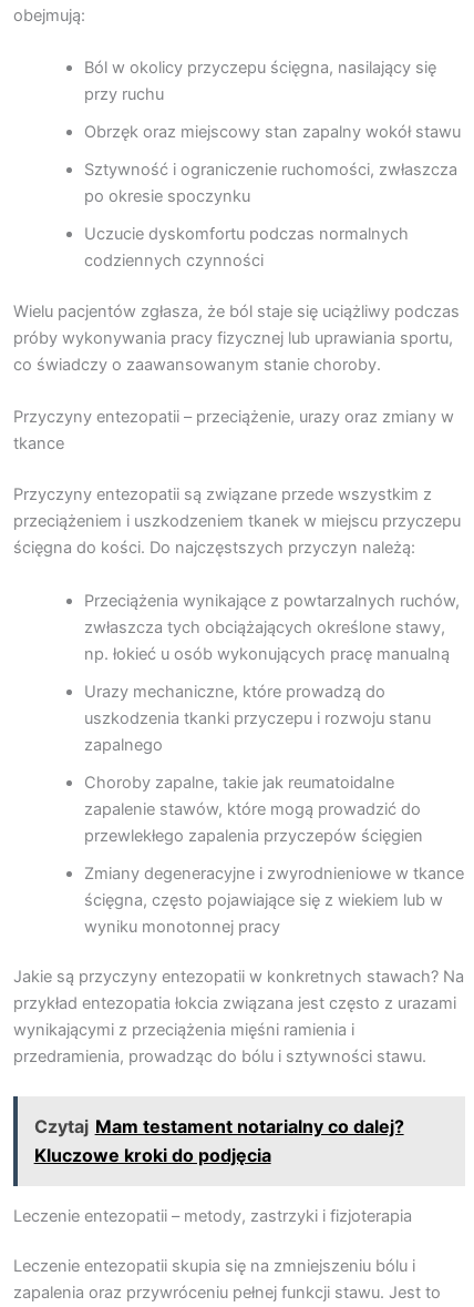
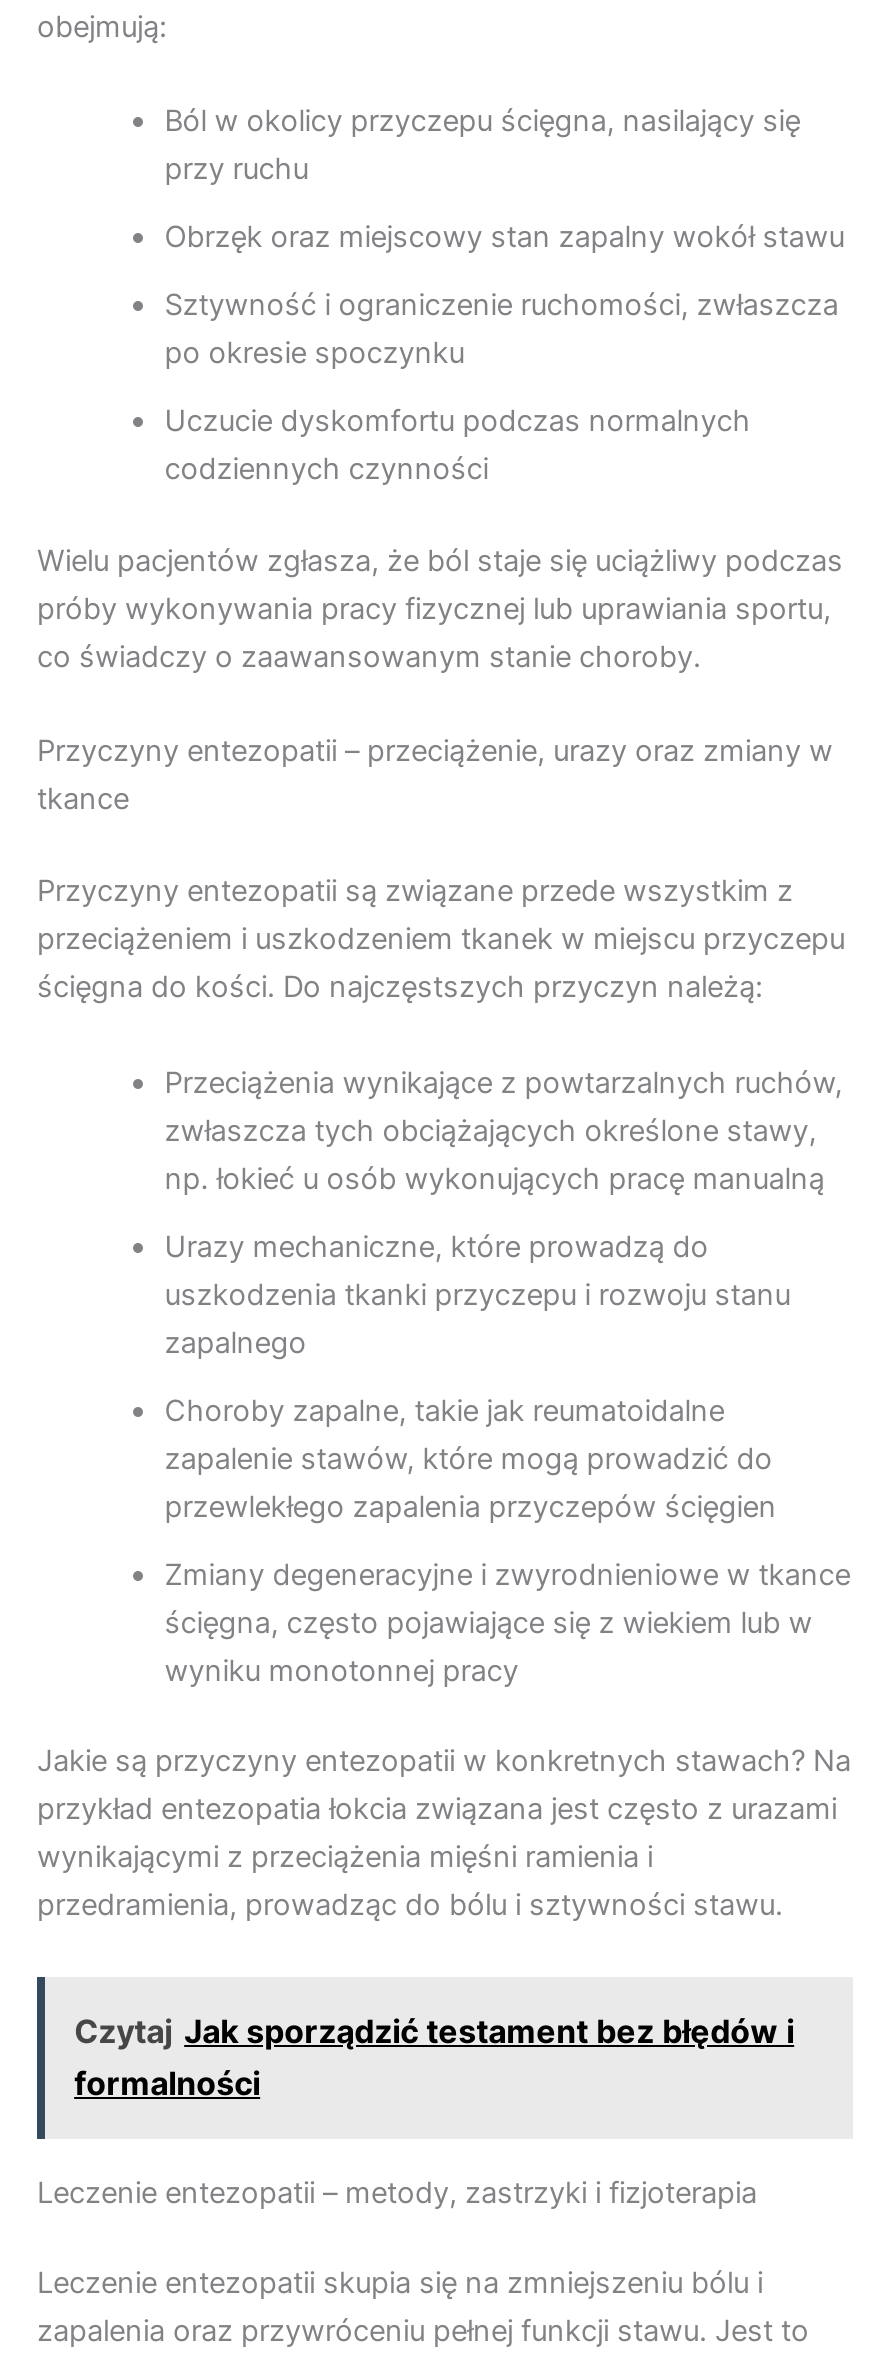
[34,1116,404,1167] Czytaj Mam testament notarialny co dalej? | Kluczowe kroki do podjęcia -> [74,2012,794,2104] Czytaj Jak sporządzić testament bez błędów i | formalności

